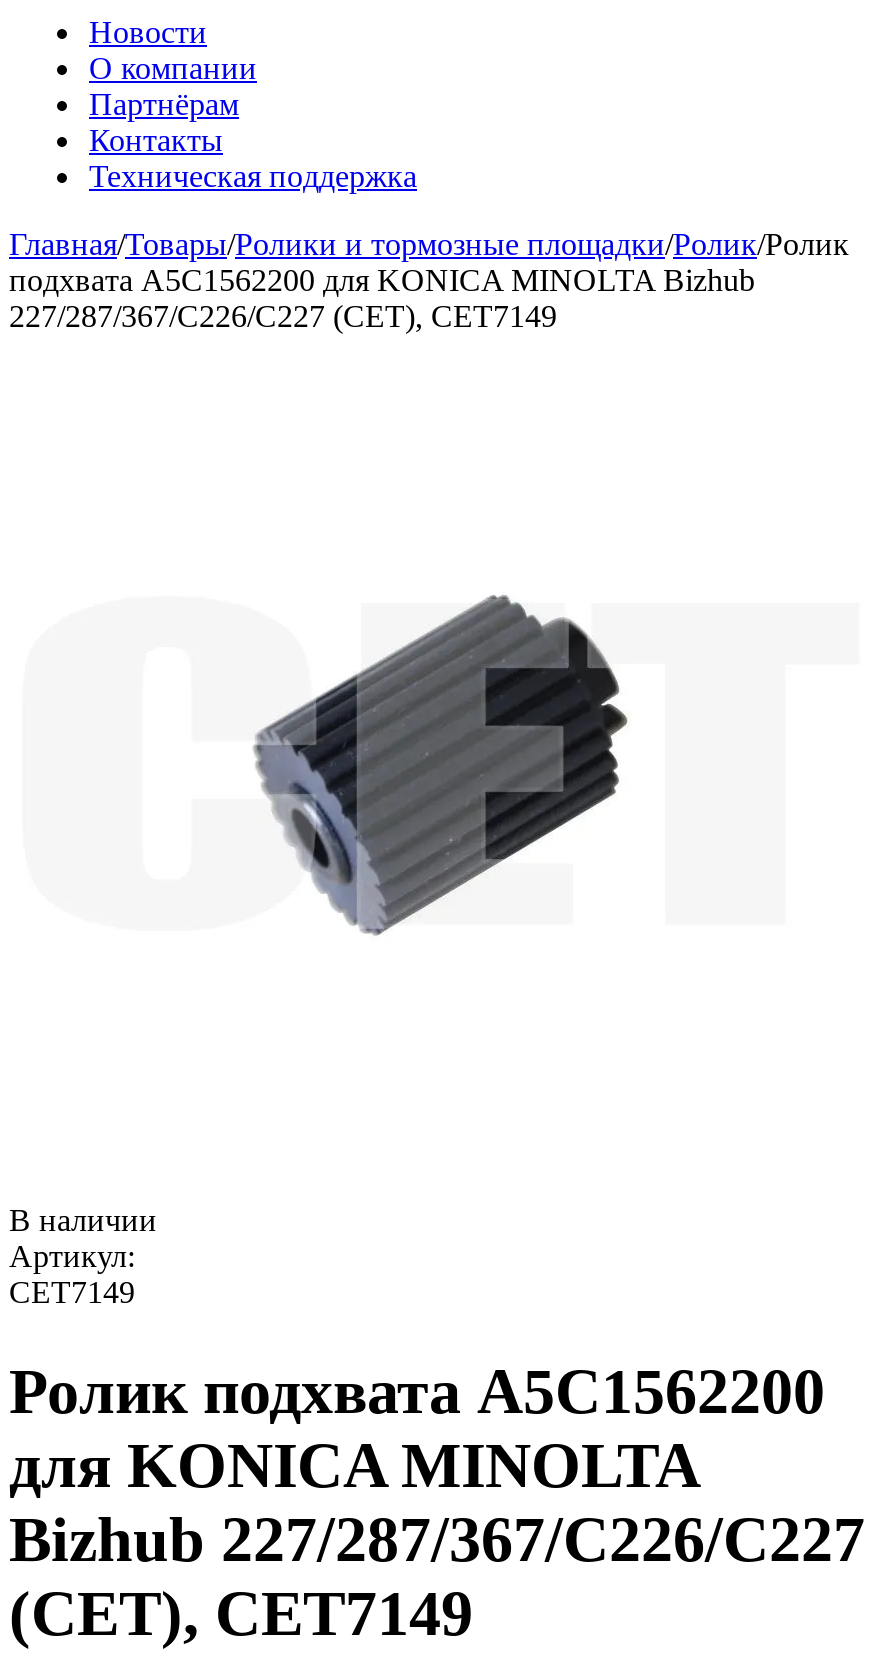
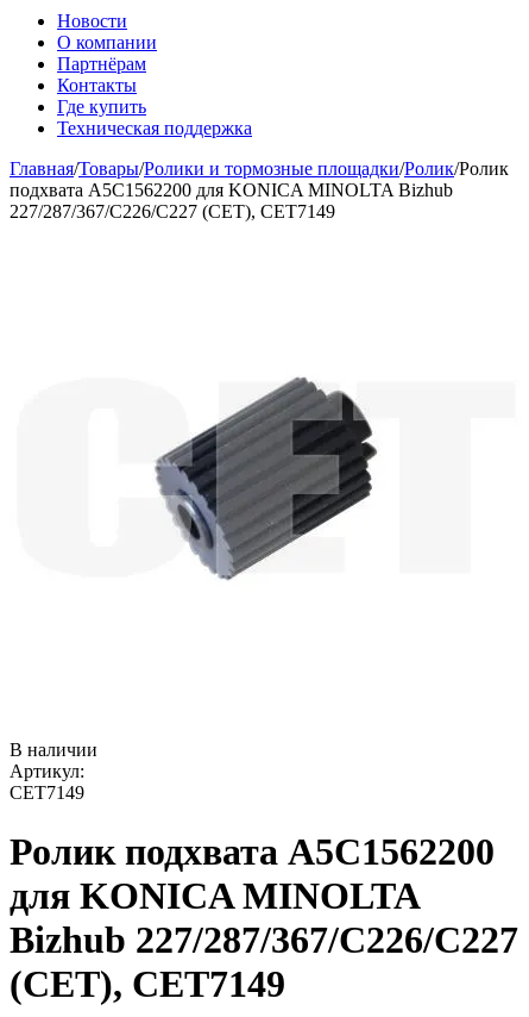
none -> [57,97,146,117] Где купить

